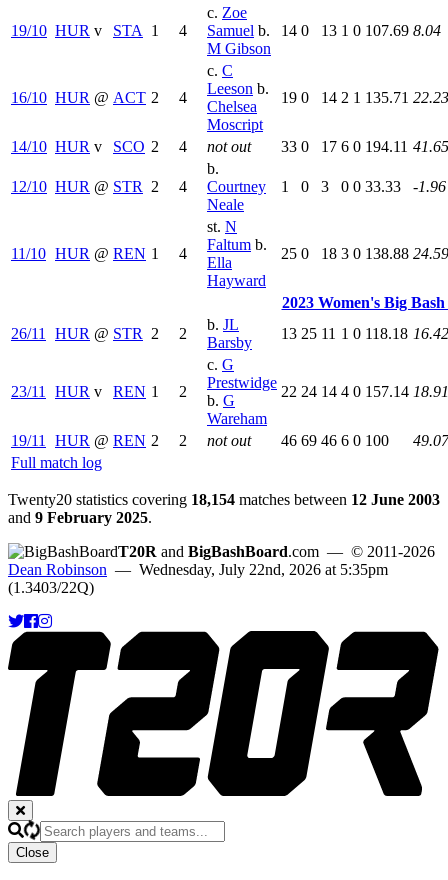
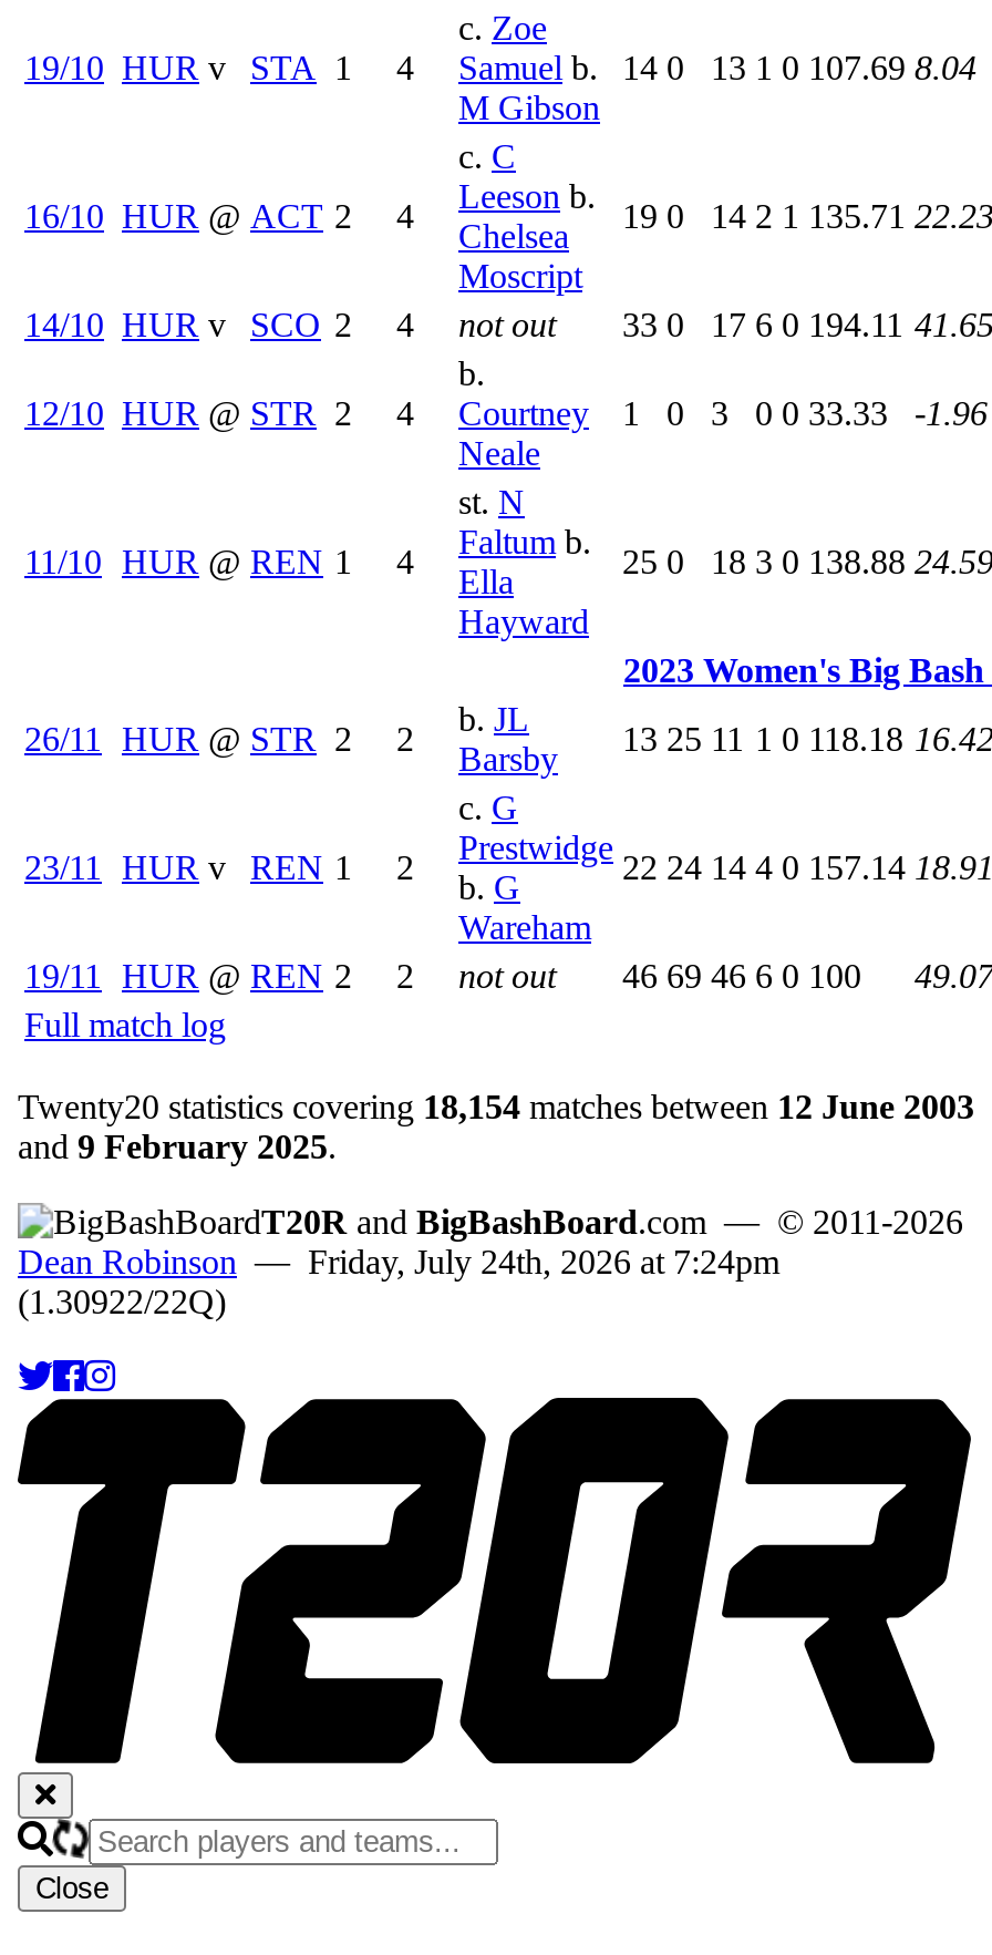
[8,561,388,596] Dean Robinson — Wednesday, July 22nd, 2026 at 5:35pm | (1.3403/22Q) -> [18,1242,779,1320] Dean Robinson — Friday, July 24th, 2026 at 7:24pm | (1.30922/22Q)

